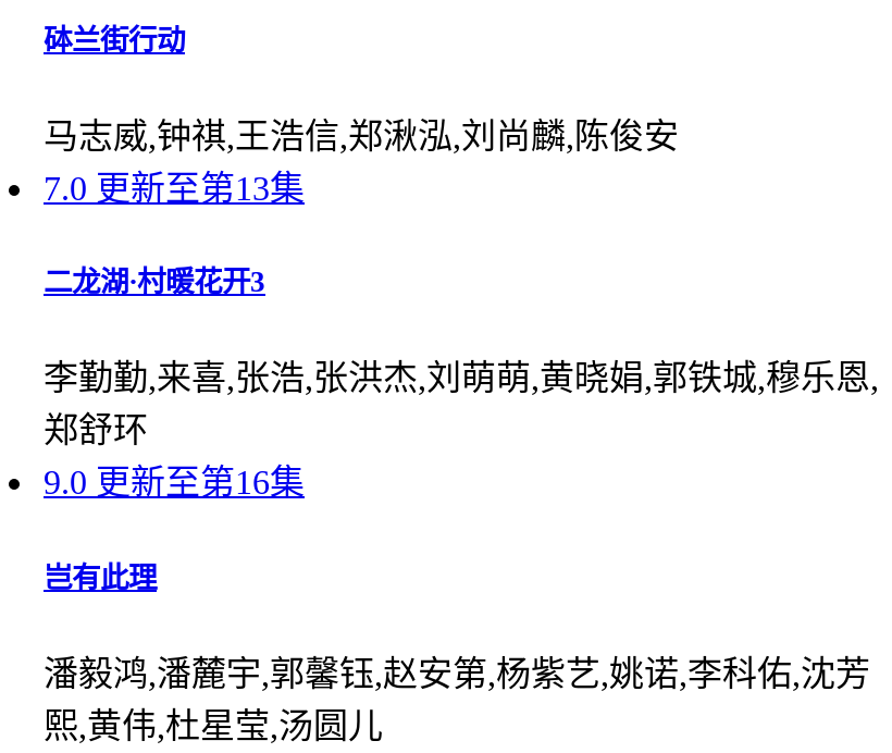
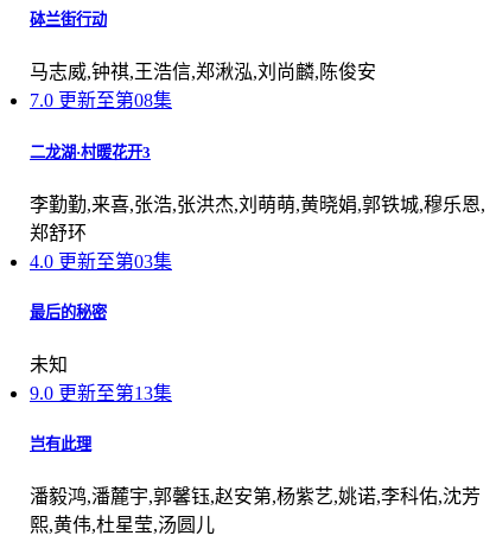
[44,169,305,206] 7.0 更新至第13集 -> [30,90,172,111] 7.0 更新至第08集
[44,464,305,501] 9.0 更新至第16集 -> [30,251,172,403] 4.0 更新至第03集 | 最后的秘密 | 未知 | 9.0 更新至第13集

